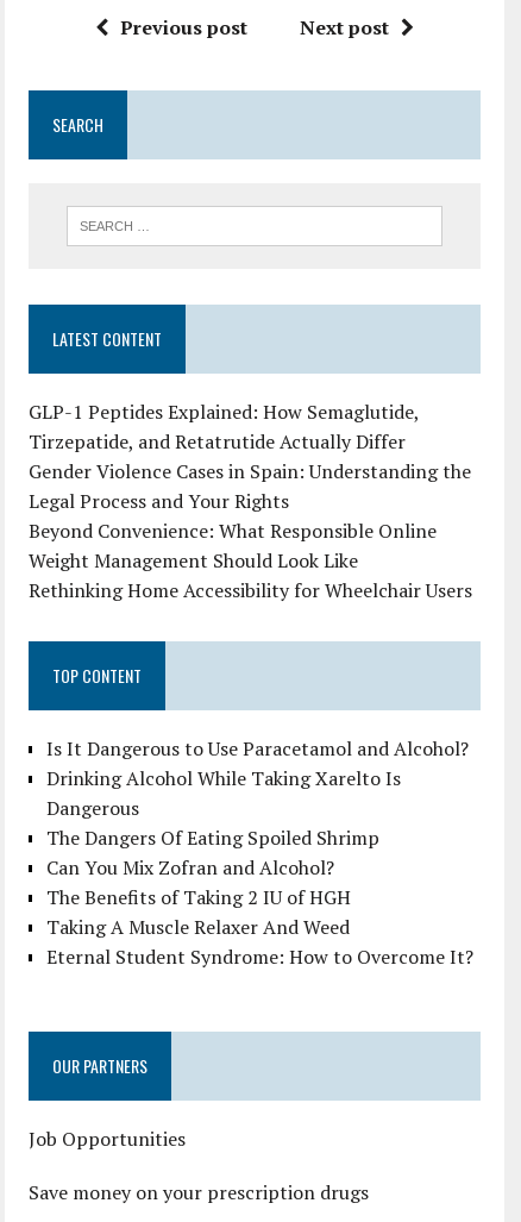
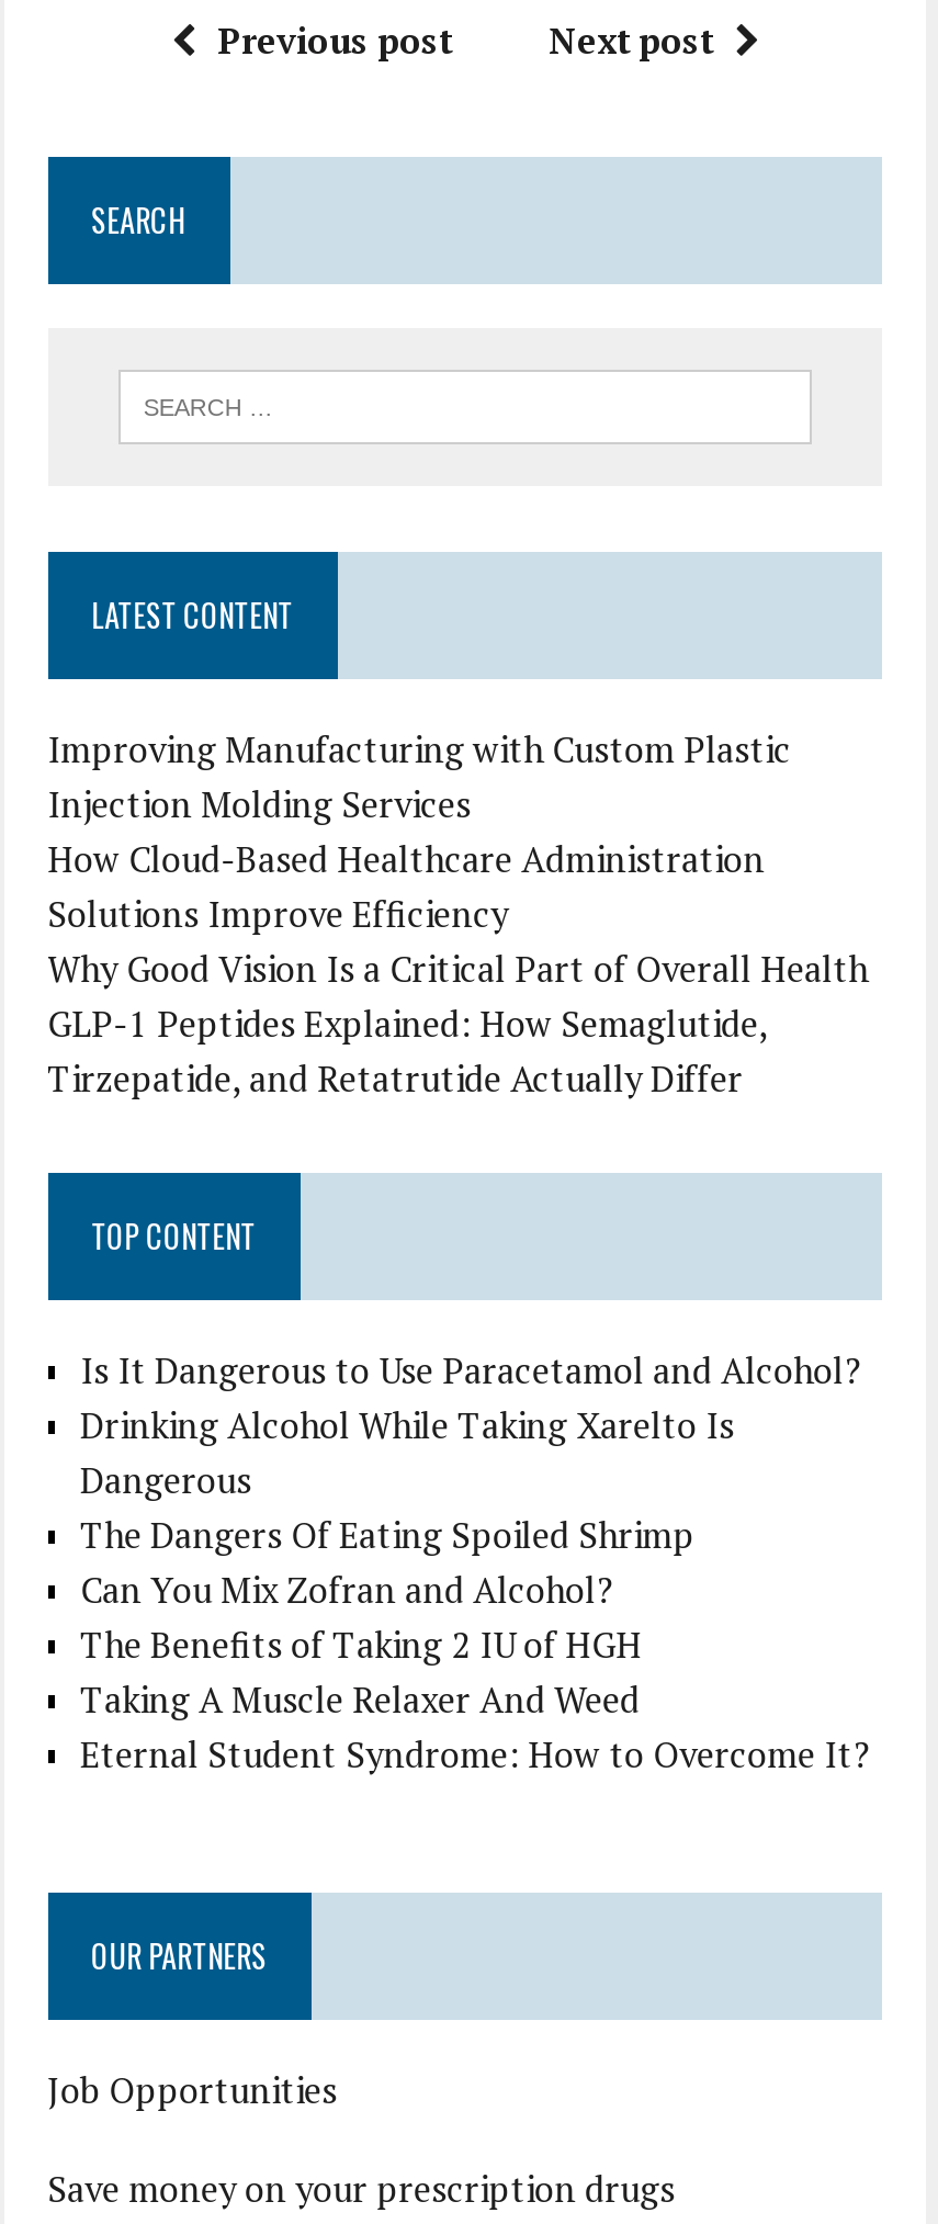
none -> [47,725,868,993] Improving Manufacturing with Custom Plastic | Injection Molding Services | How Cloud-Based Healthcare Administration | Solutions Improve Efficiency | Why Good Vision Is a Critical Part of Overall Health
moved [28,398,418,454] -> [47,999,767,1102]: GLP-1 Peptides Explained: How Semaglutide, | Tirzepatide, and Retatrutide Actually Differ
[28,458,472,603] Gender Violence Cases in Spain: Understanding the | Legal Process and Your Rights | Beyond Convenience: What Responsible Online | Weight Management Should Look Like | Rethinking Home Accessibility for Wheelchair Users -> none

